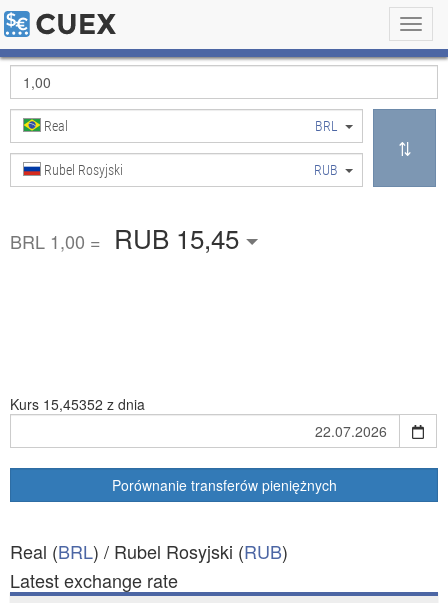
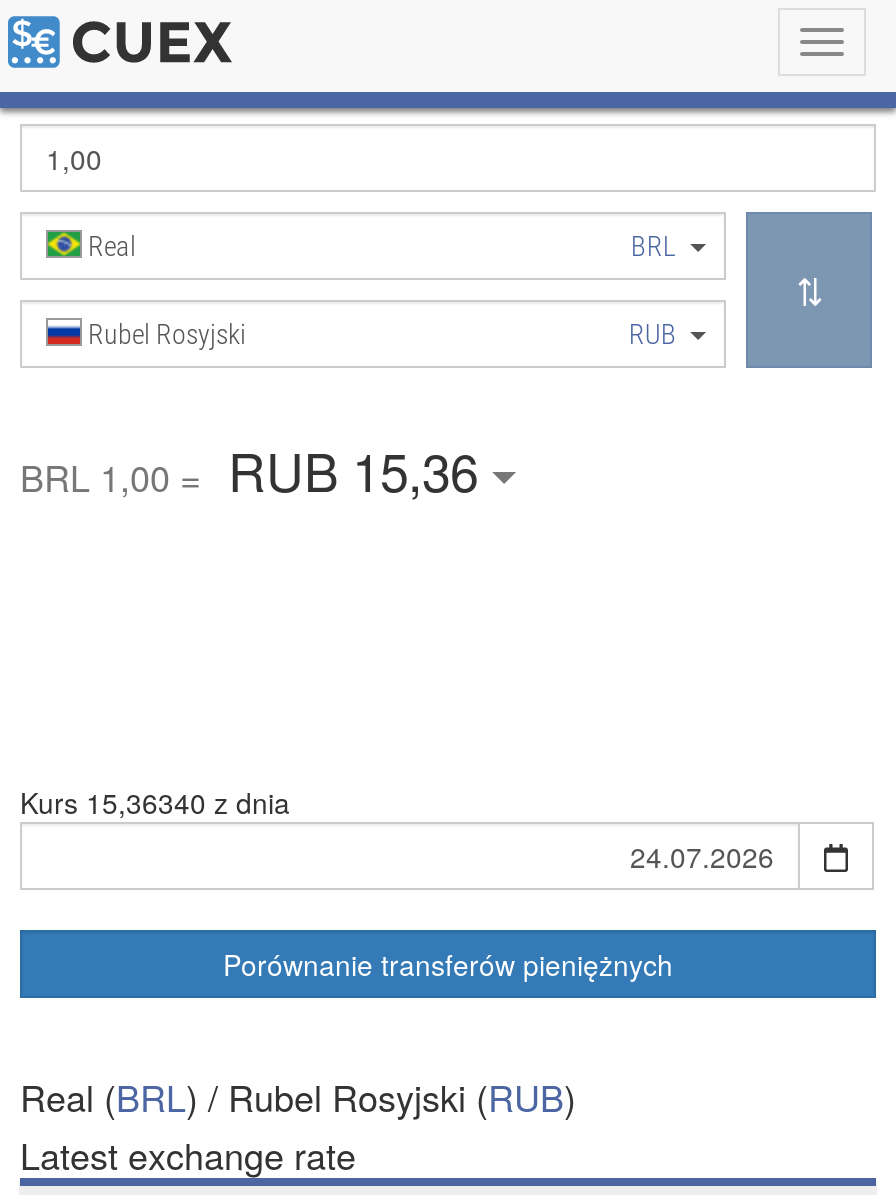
[10,219,246,256] BRL 1,00 = RUB 15,45 -> [20,432,492,506] BRL 1,00 = RUB 15,36
[10,394,145,414] Kurs 15,45352 z dnia -> [20,782,290,822] Kurs 15,36340 z dnia

